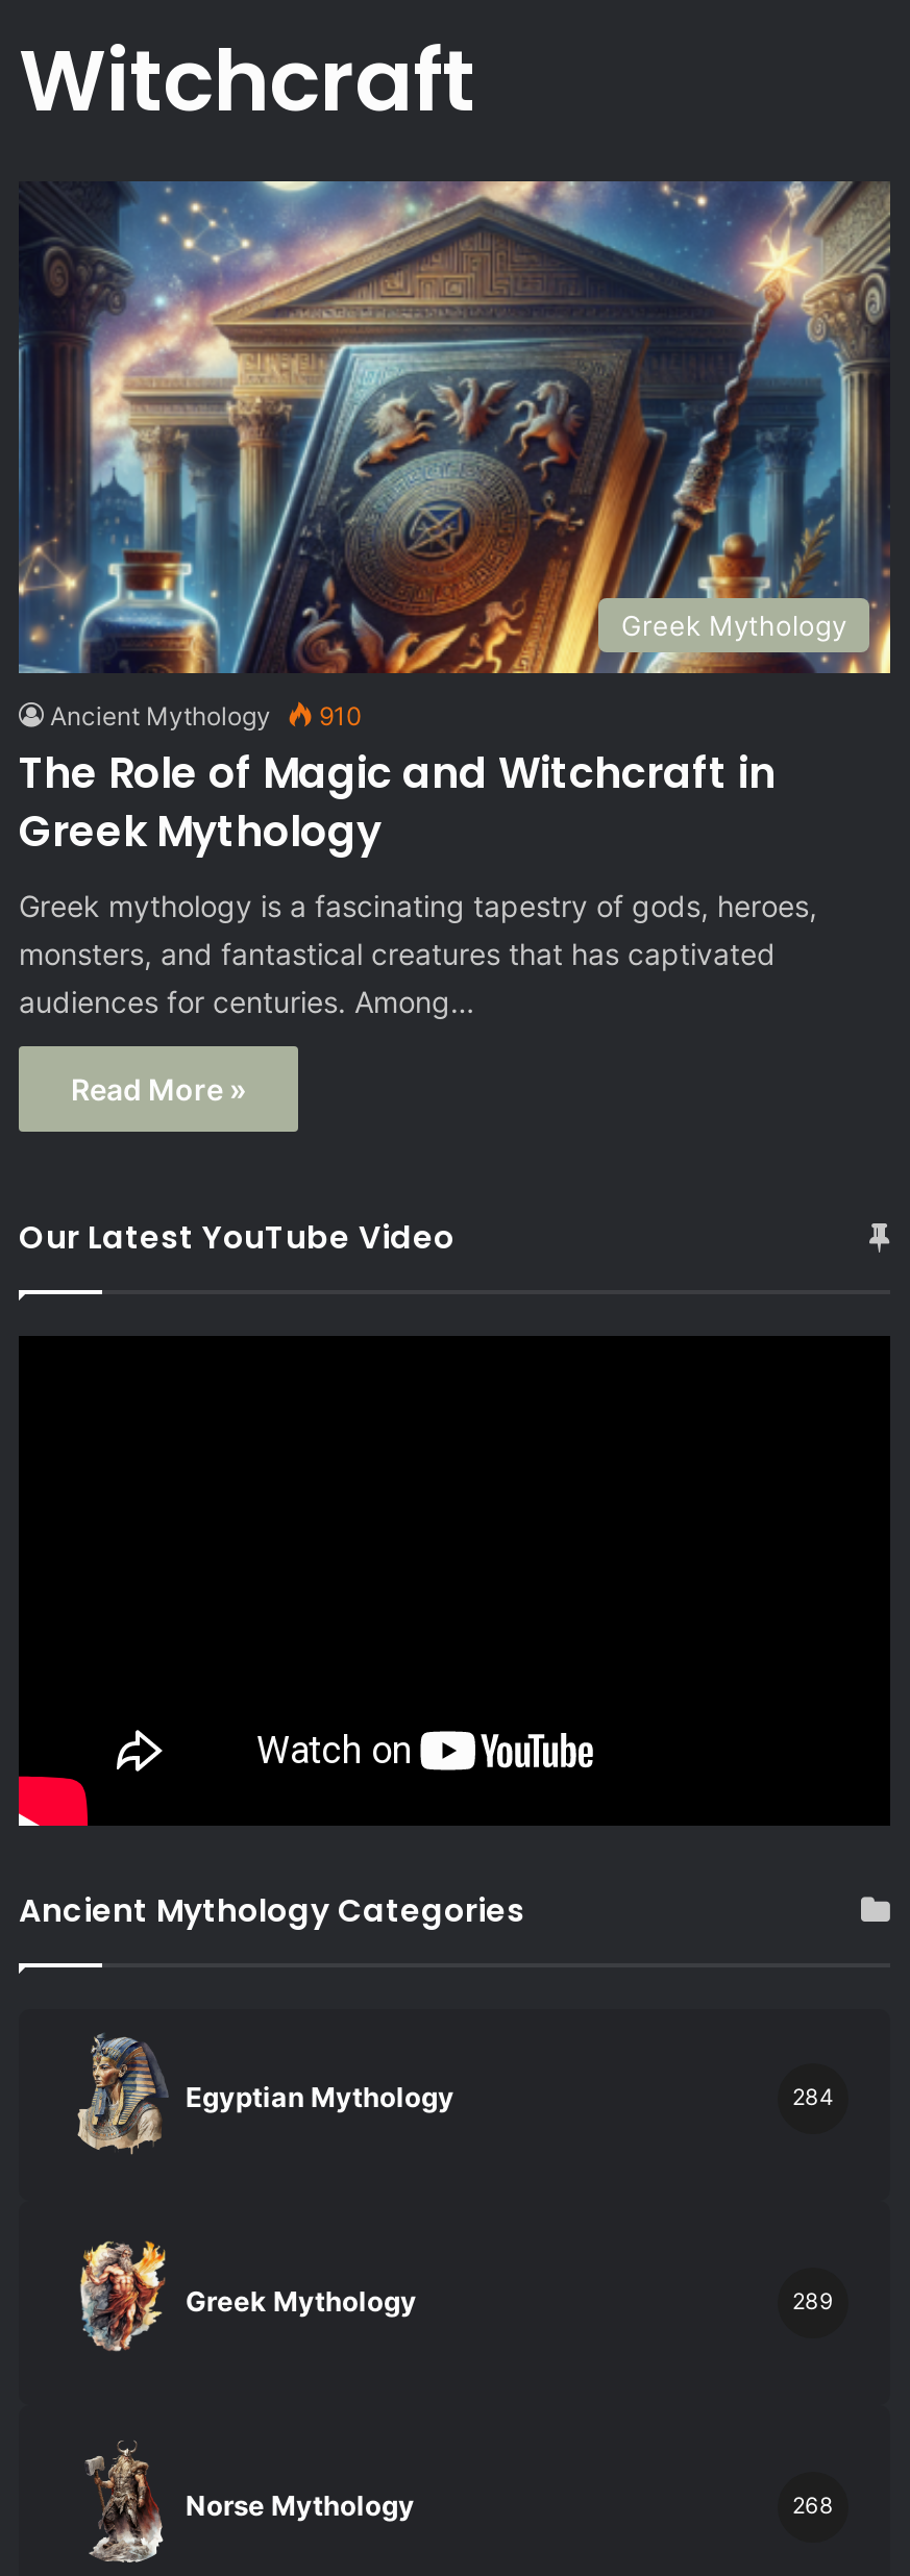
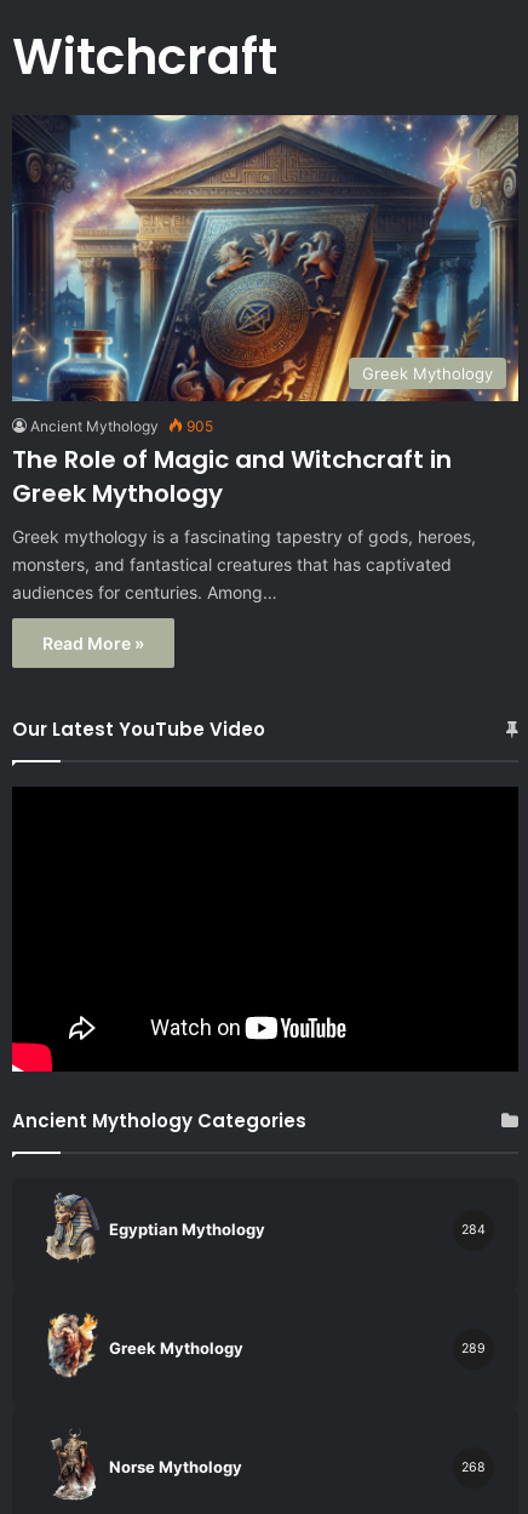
[50,700,363,731] Ancient Mythology 910 -> [30,417,213,435] Ancient Mythology 905

